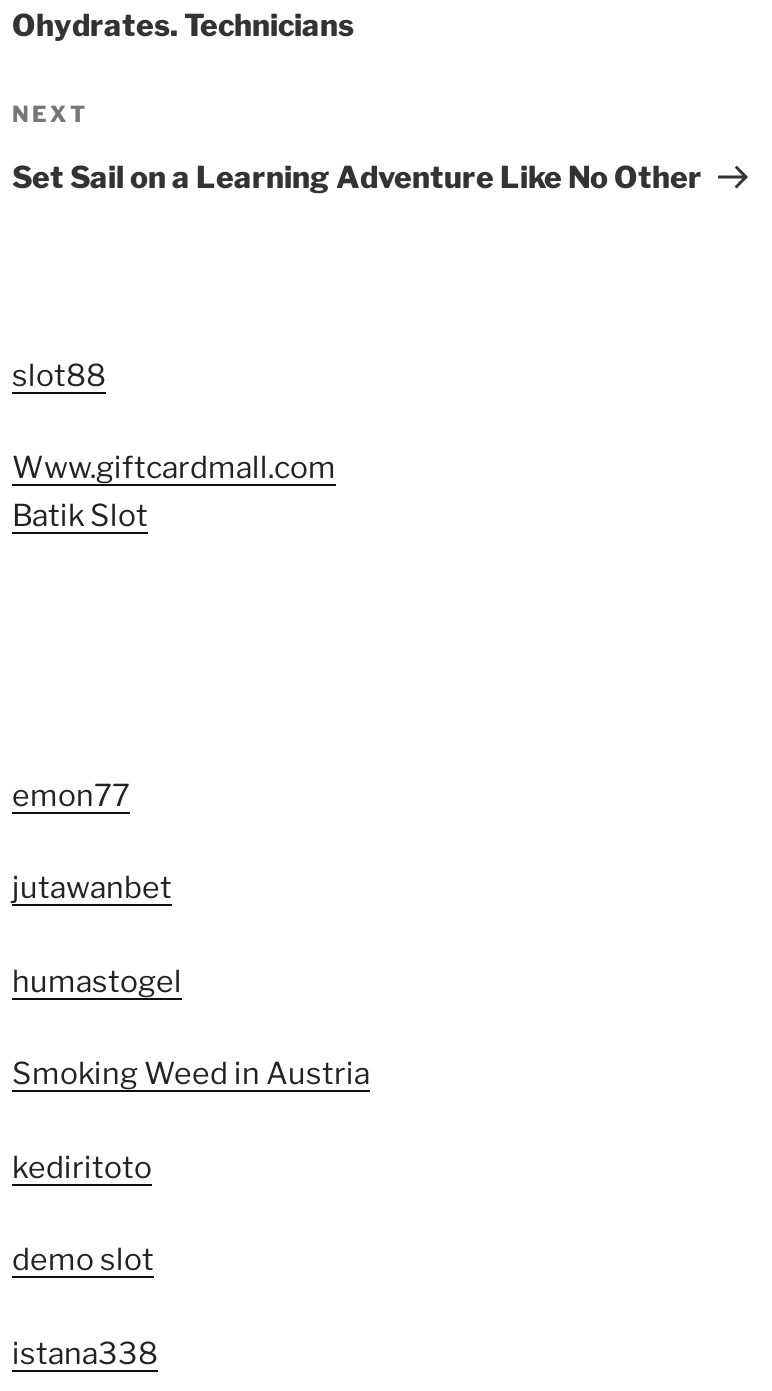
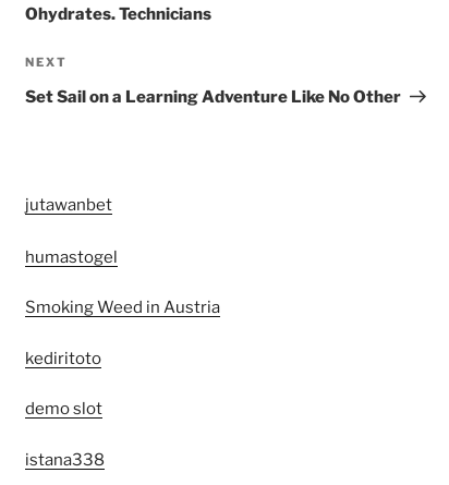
[12,358,336,534] slot88 | Www.giftcardmall.com | Batik Slot -> none
[12,778,130,814] emon77 -> none

